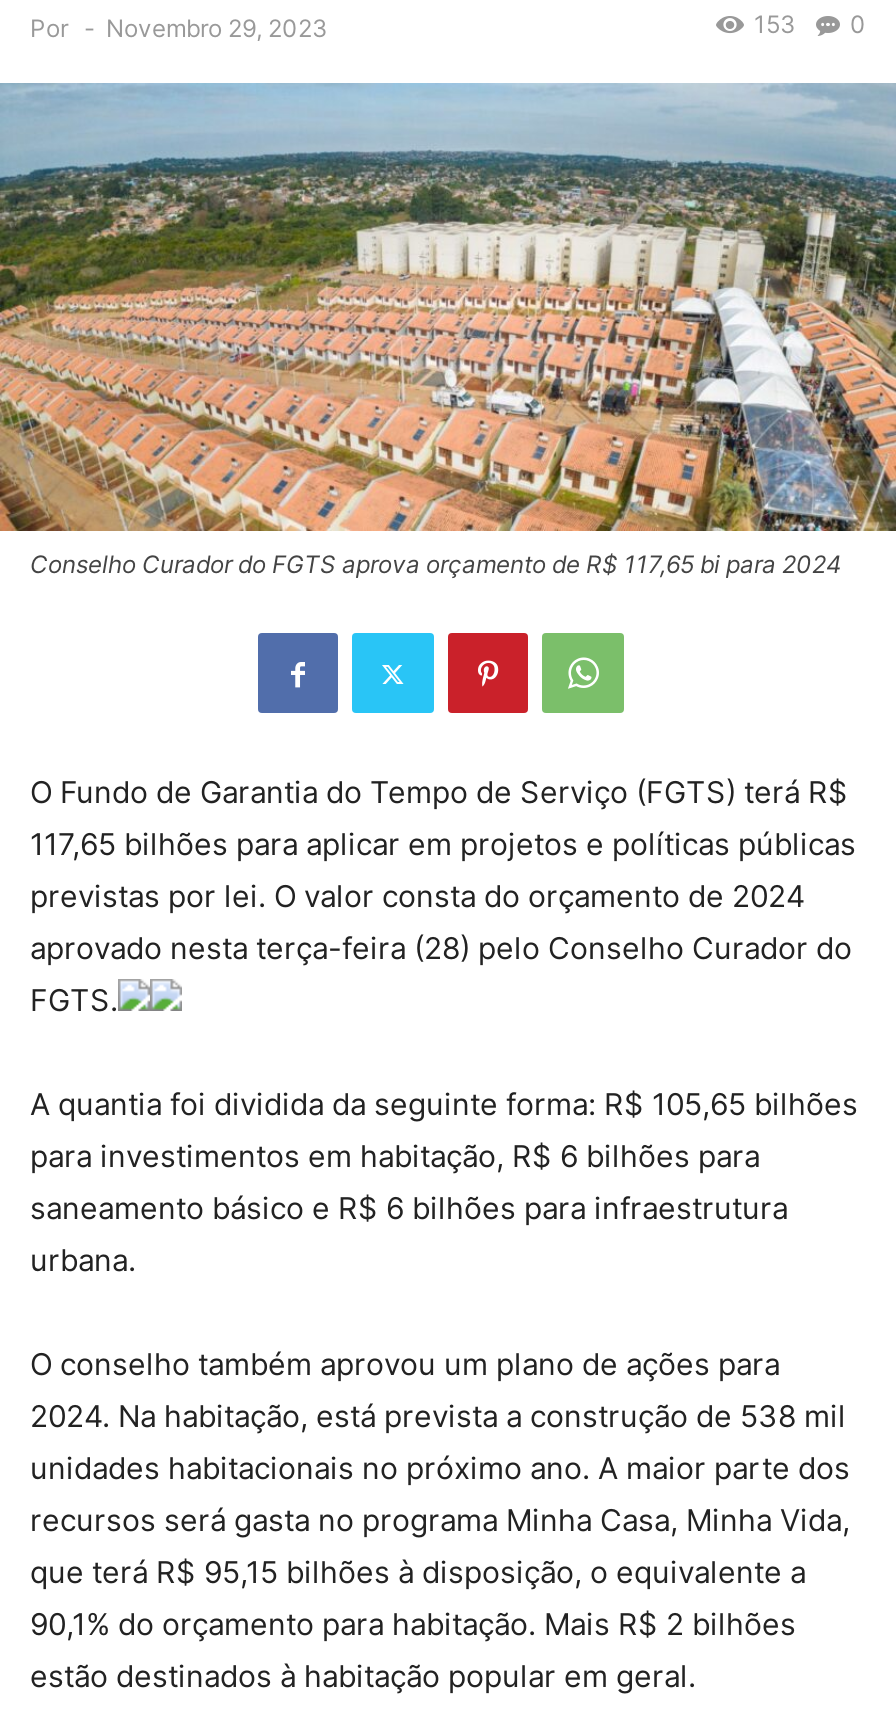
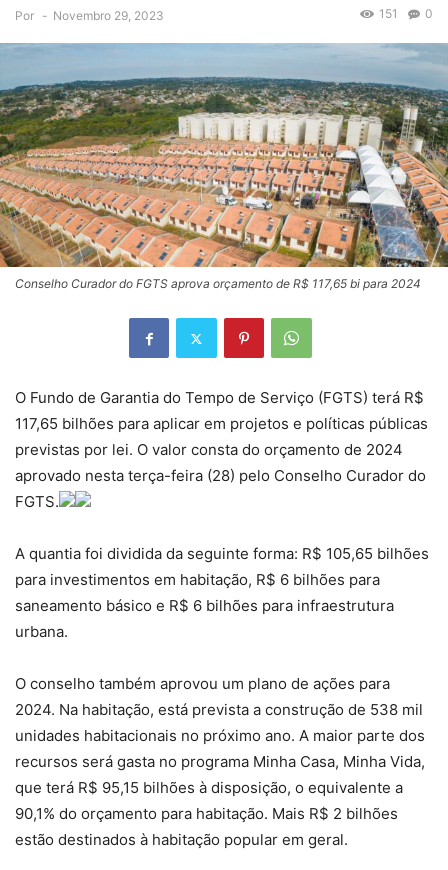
[754,9,866,39] 153 0 -> [379,6,433,21] 151 0

